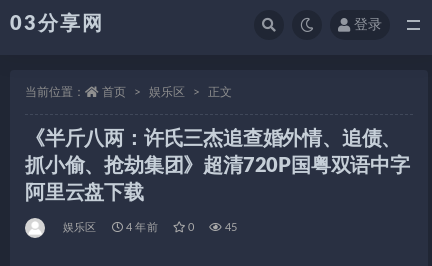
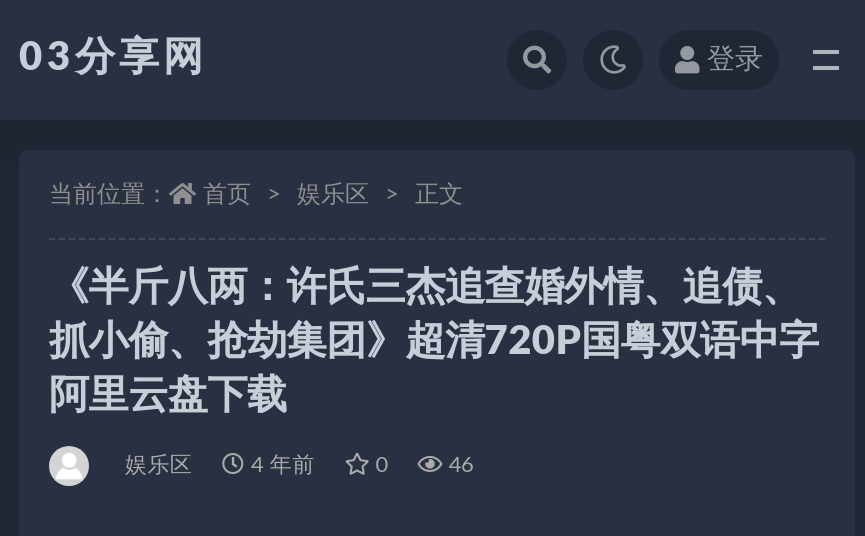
[222,222,237,233] 45 -> [442,454,473,476] 46

